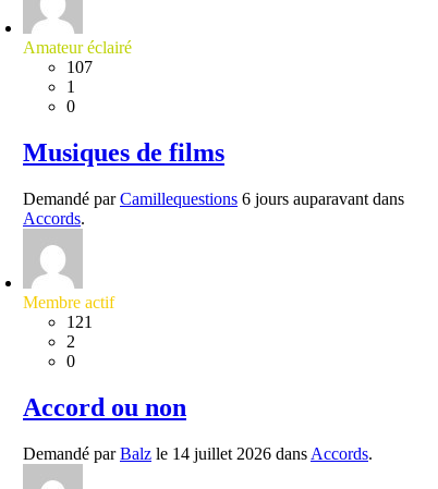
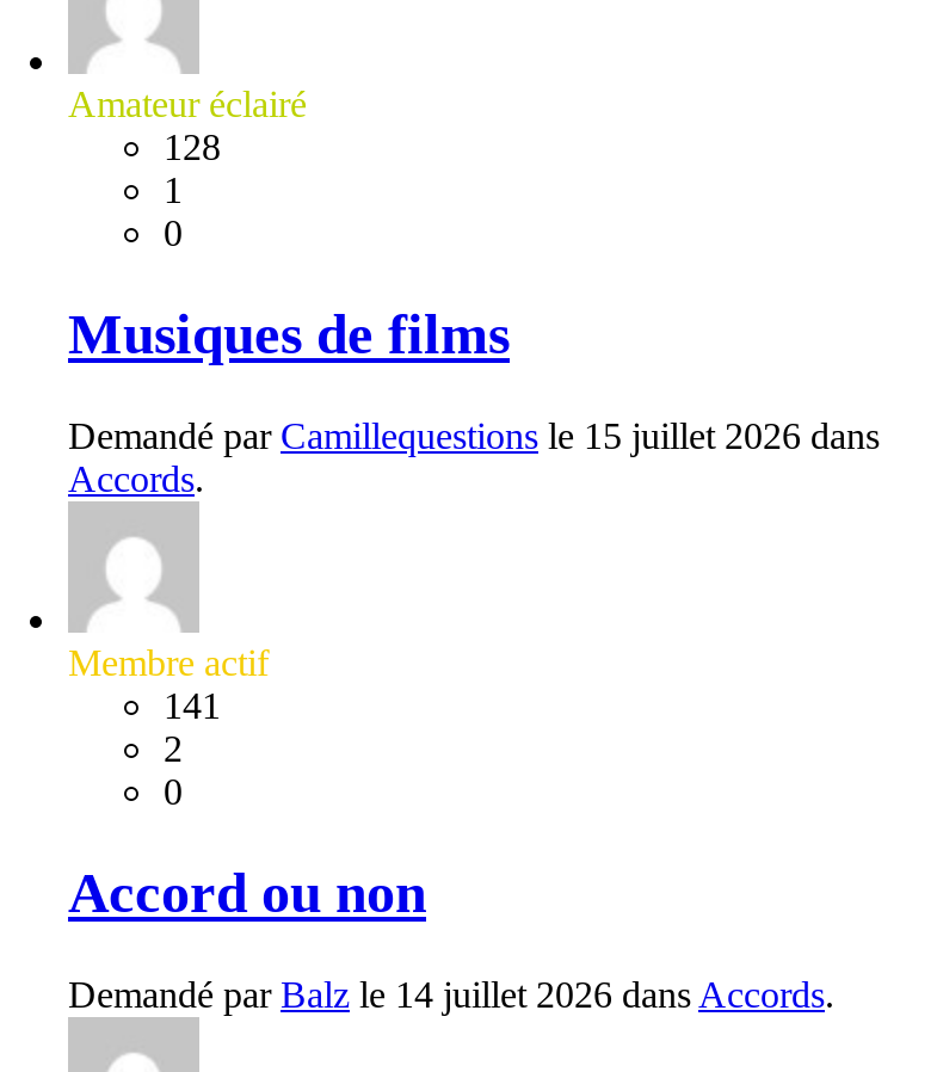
[66,58,93,76] 107 -> [164,127,221,167] 128
[23,189,404,208] Demandé par Camillequestions 6 jours auparavant dans -> [68,415,880,456] Demandé par Camillequestions le 15 juillet 2026 dans
[66,312,93,331] 121 -> [164,685,221,726] 141

